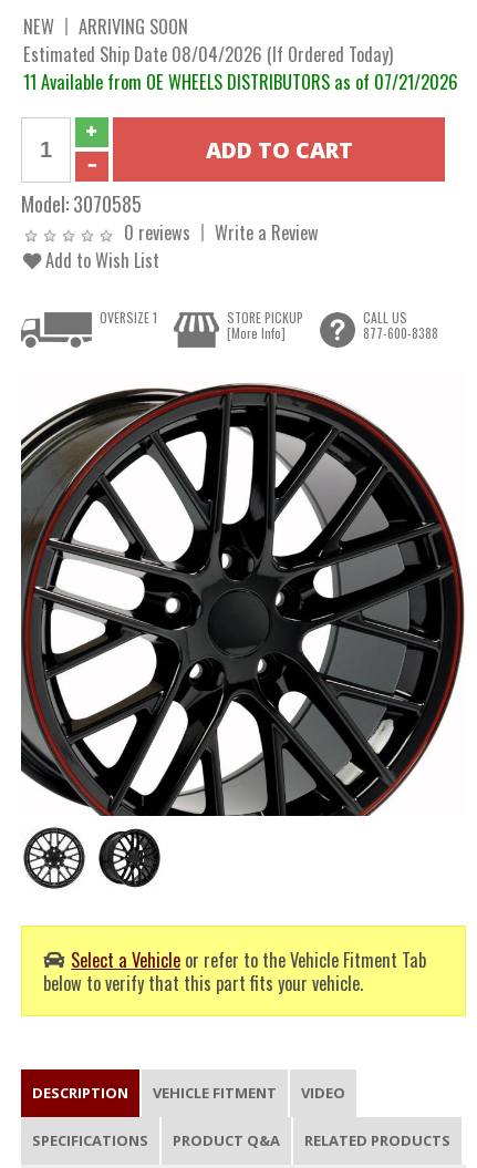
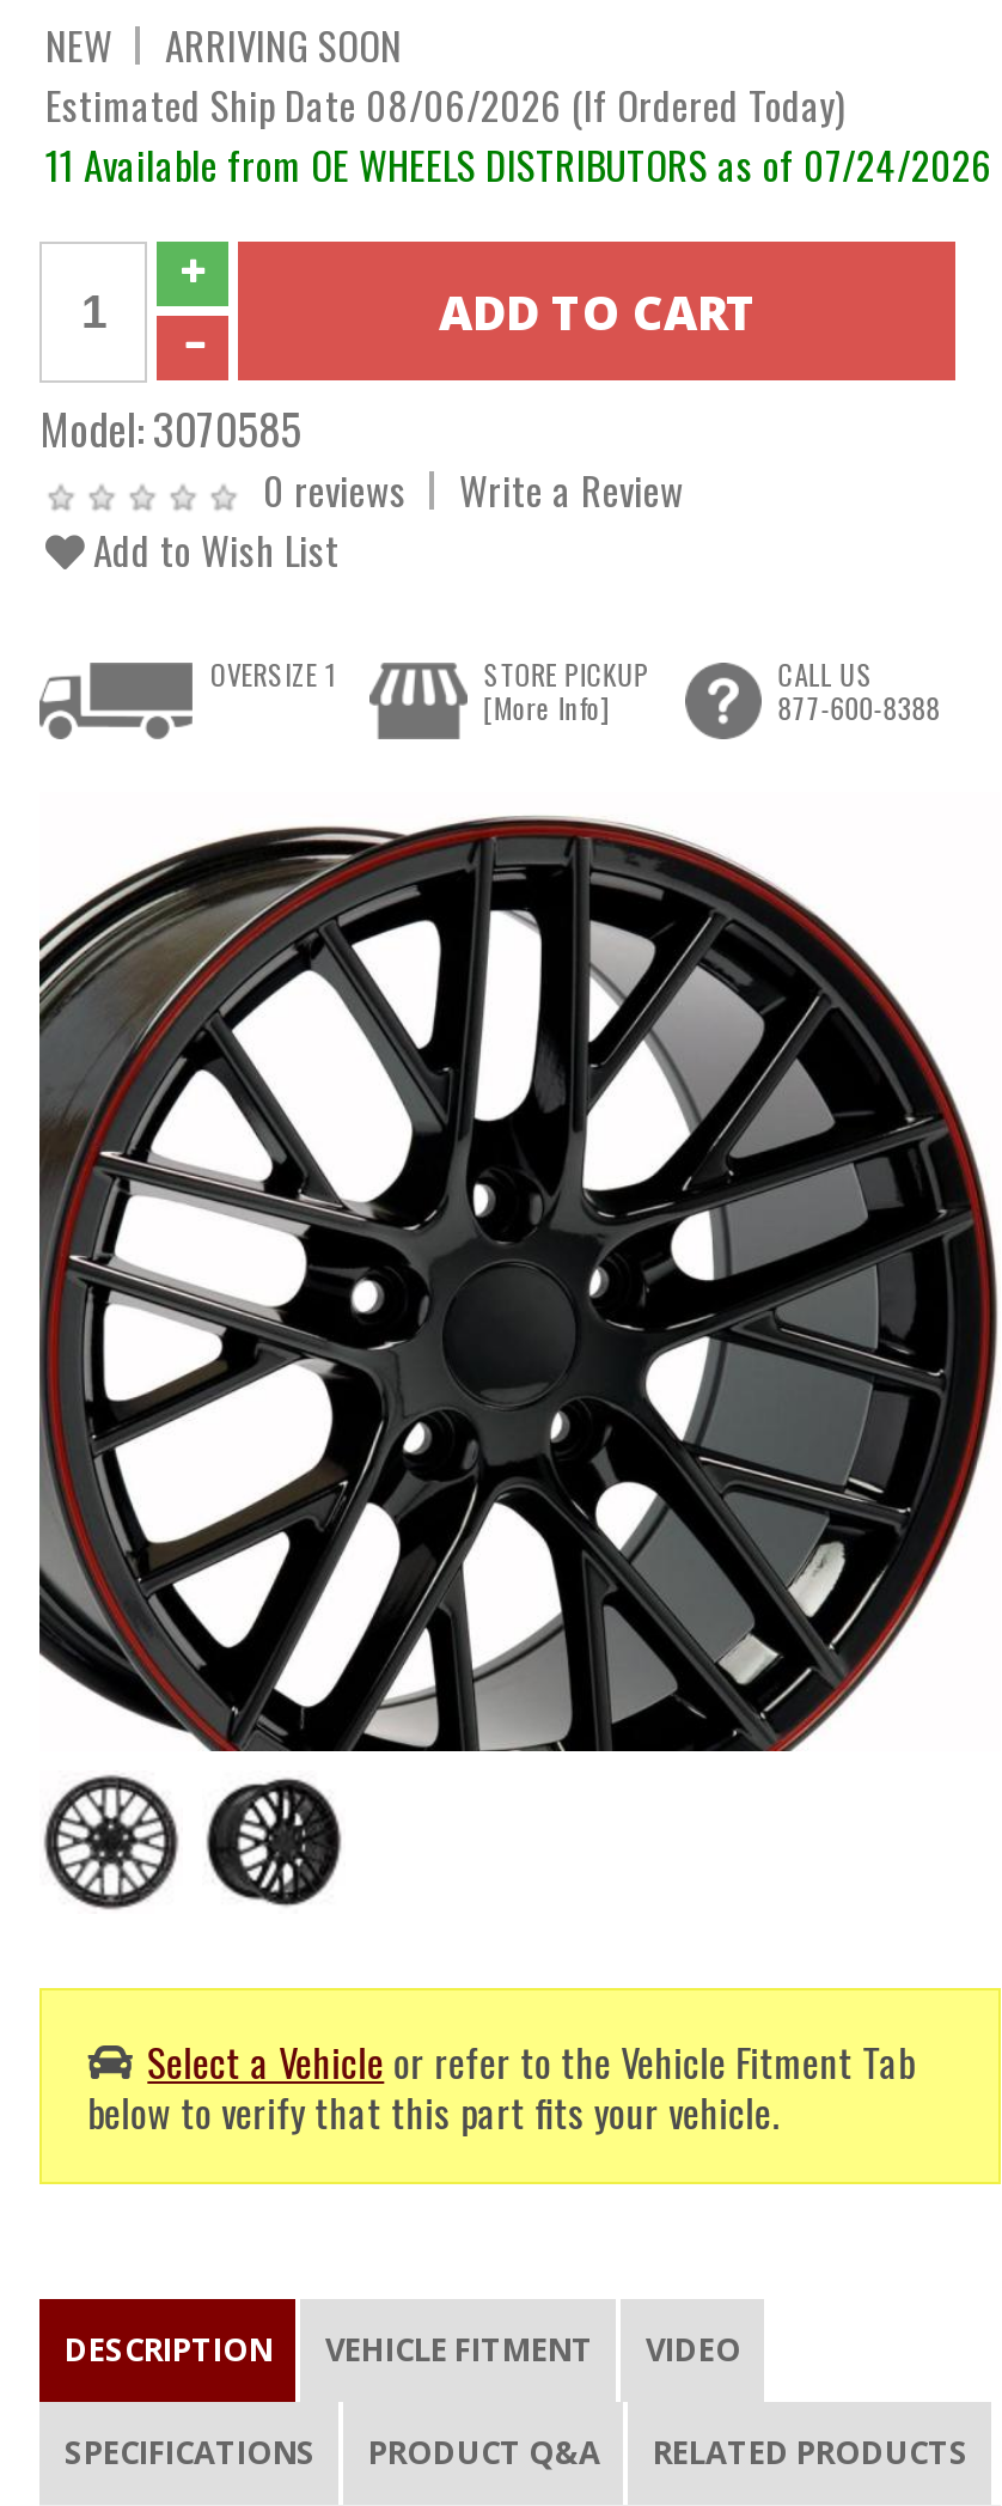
[24,40,393,68] Estimated Ship Date 08/04/2026 (If Ordered Today) -> [45,74,844,134] Estimated Ship Date 08/06/2026 (If Ordered Today)
[24,68,459,95] 11 Available from OE WHEELS DISTRIBUTORS as of 07/21/2026 -> [45,134,992,194] 11 Available from OE WHEELS DISTRIBUTORS as of 07/24/2026

